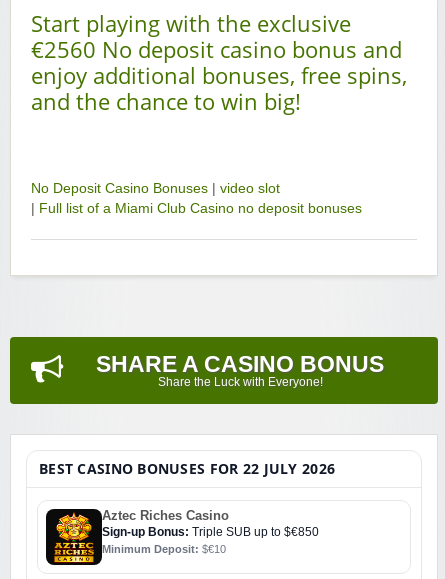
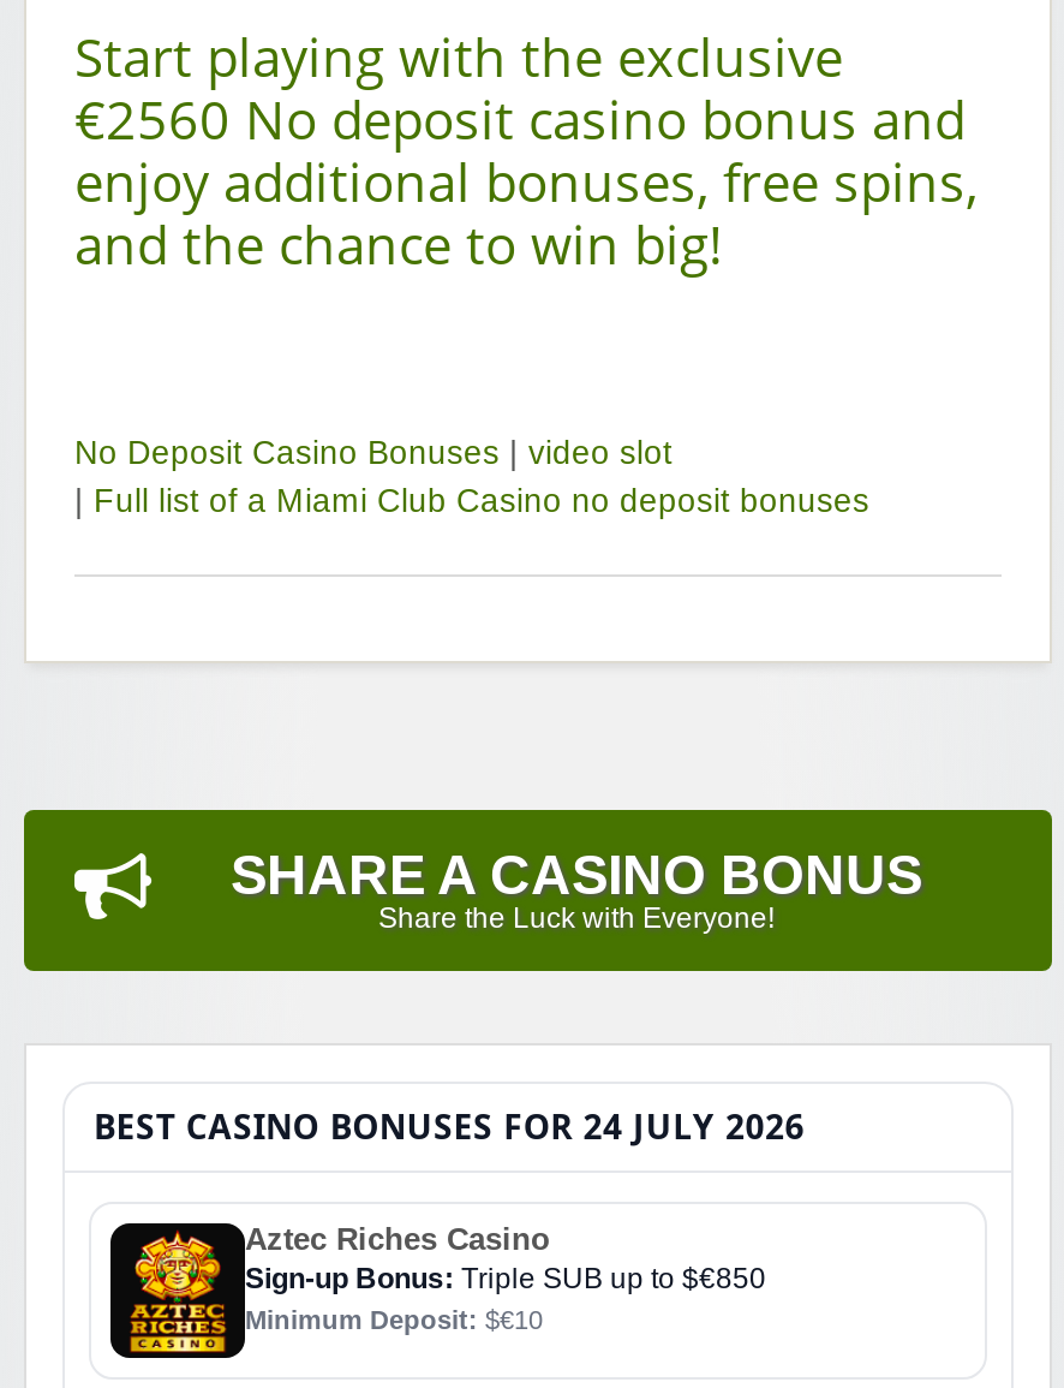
[39,459,335,478] BEST CASINO BONUSES FOR 22 JULY 2026 -> [94,1103,805,1149] BEST CASINO BONUSES FOR 24 JULY 2026

